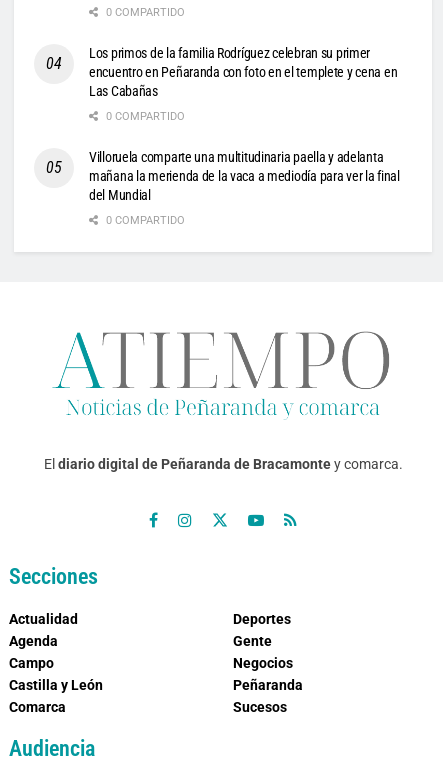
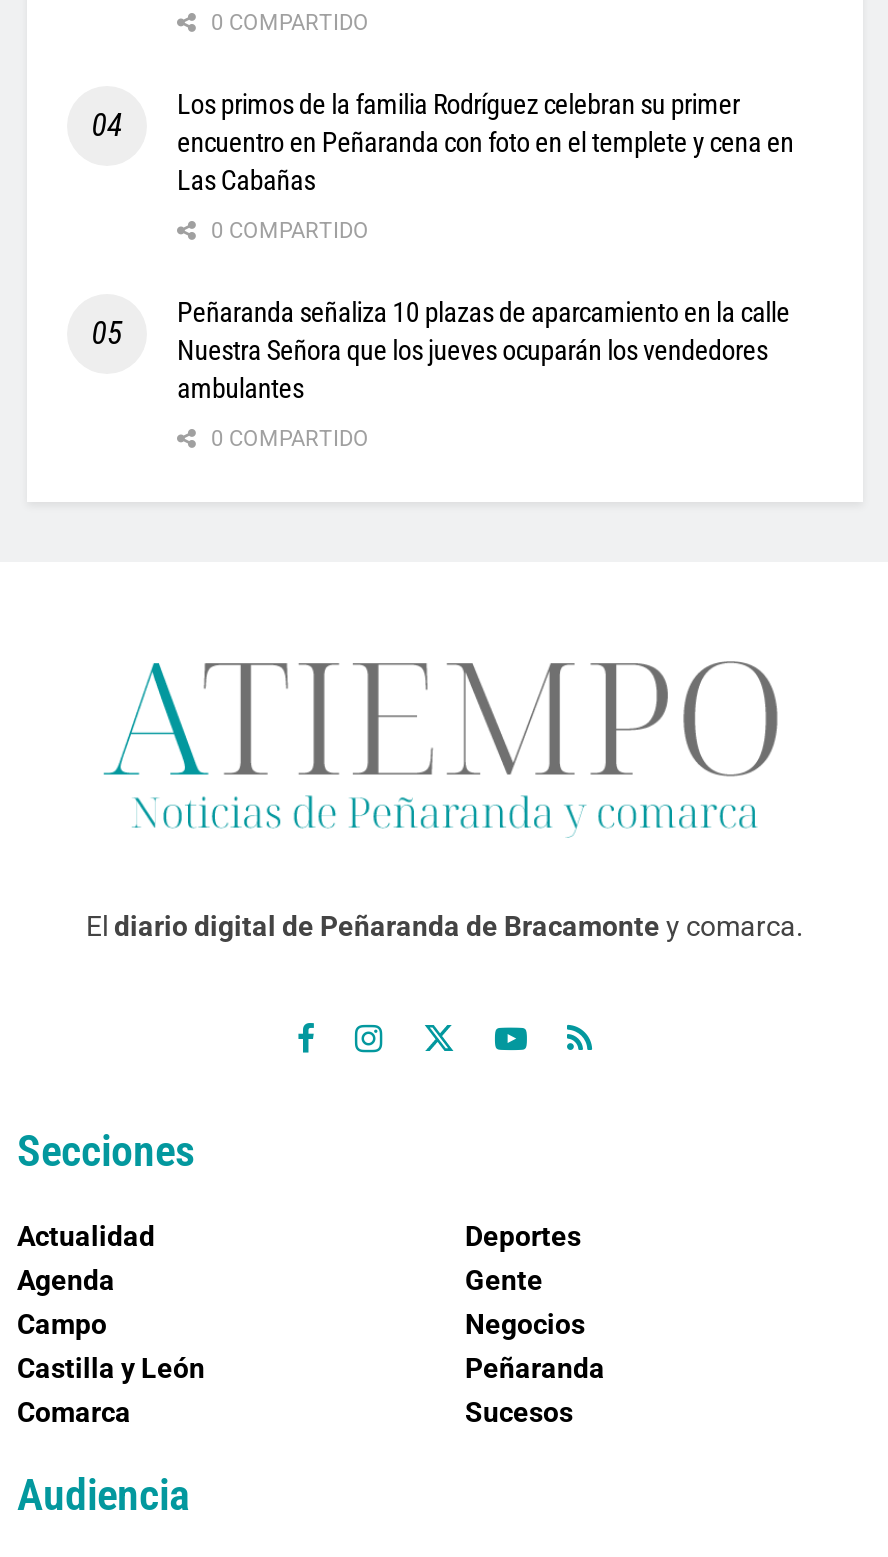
[89,149,400,203] Villoruela comparte una multitudinaria paella y adelanta | mañana la merienda de la vaca a mediodía para ver la final | del Mundial -> [177,296,790,404] Peñaranda señaliza 10 plazas de aparcamiento en la calle | Nuestra Señora que los jueves ocuparán los vendedores | ambulantes

